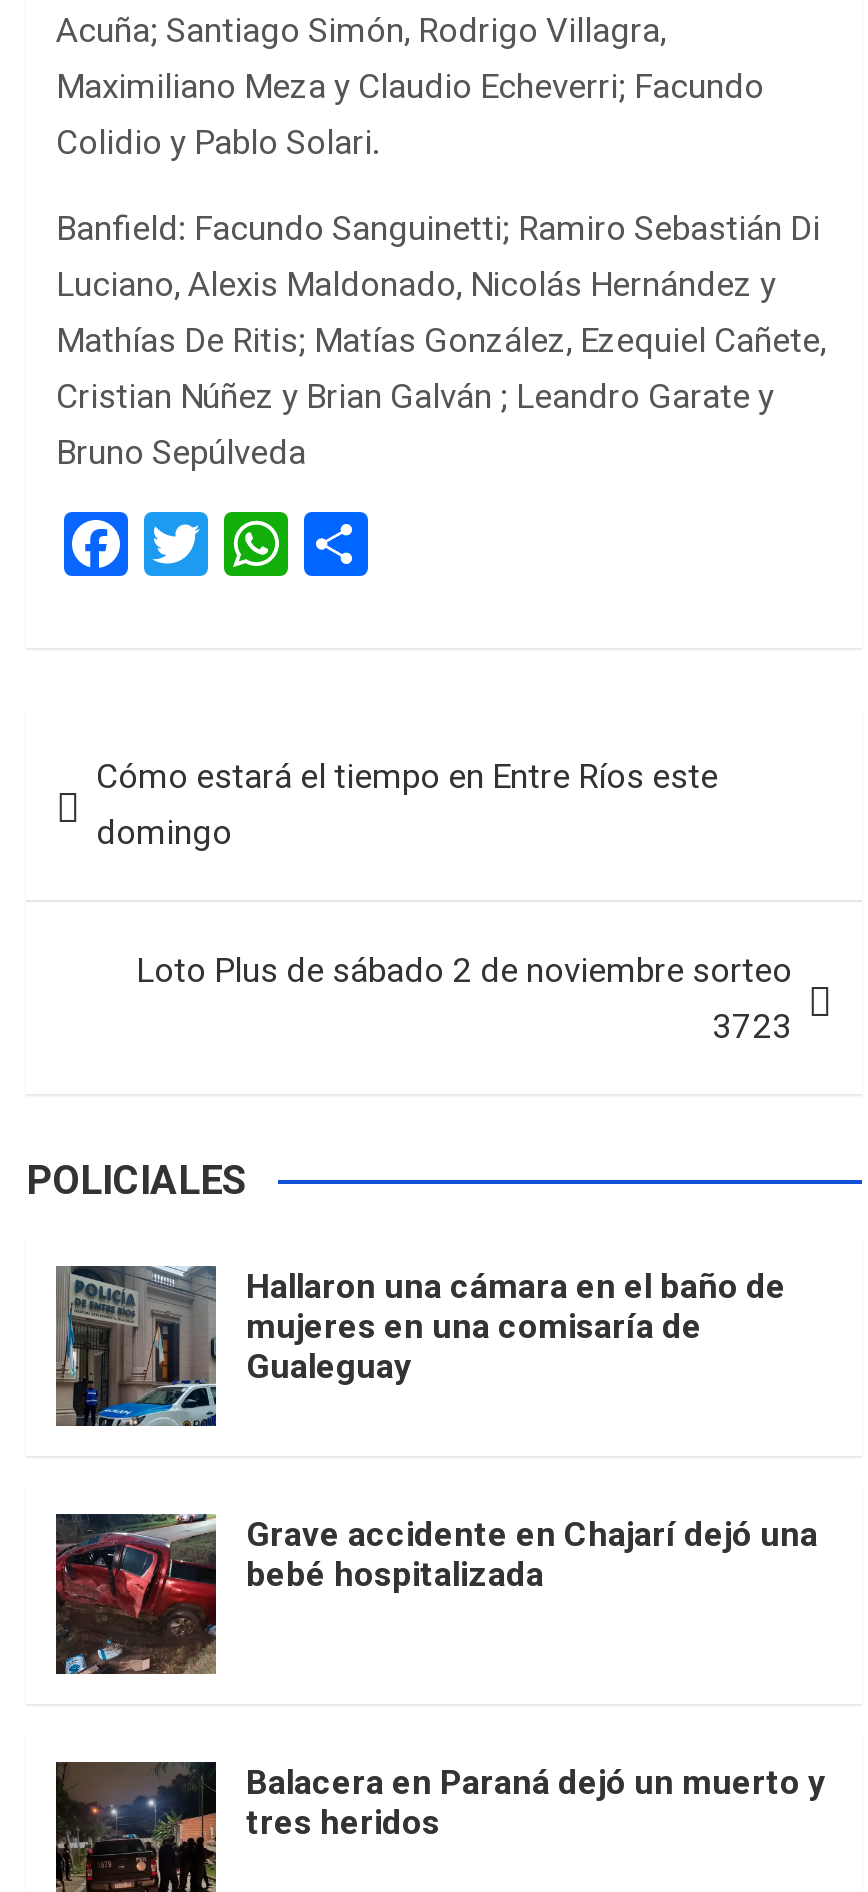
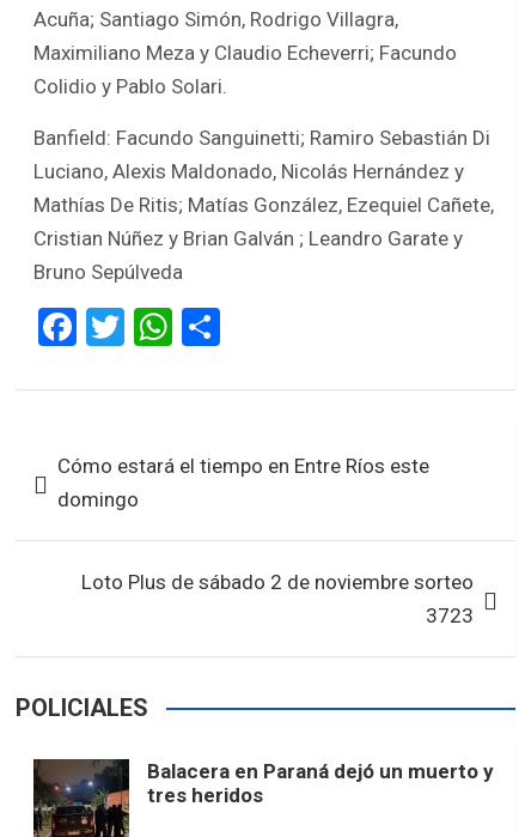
[54,1266,786,1428] [image] | Hallaron una cámara en el baño de | mujeres en una comisaría de | Gualeguay -> none
[54,1512,818,1676] [image] | Grave accidente en Chajarí dejó una | bebé hospitalizada -> none

